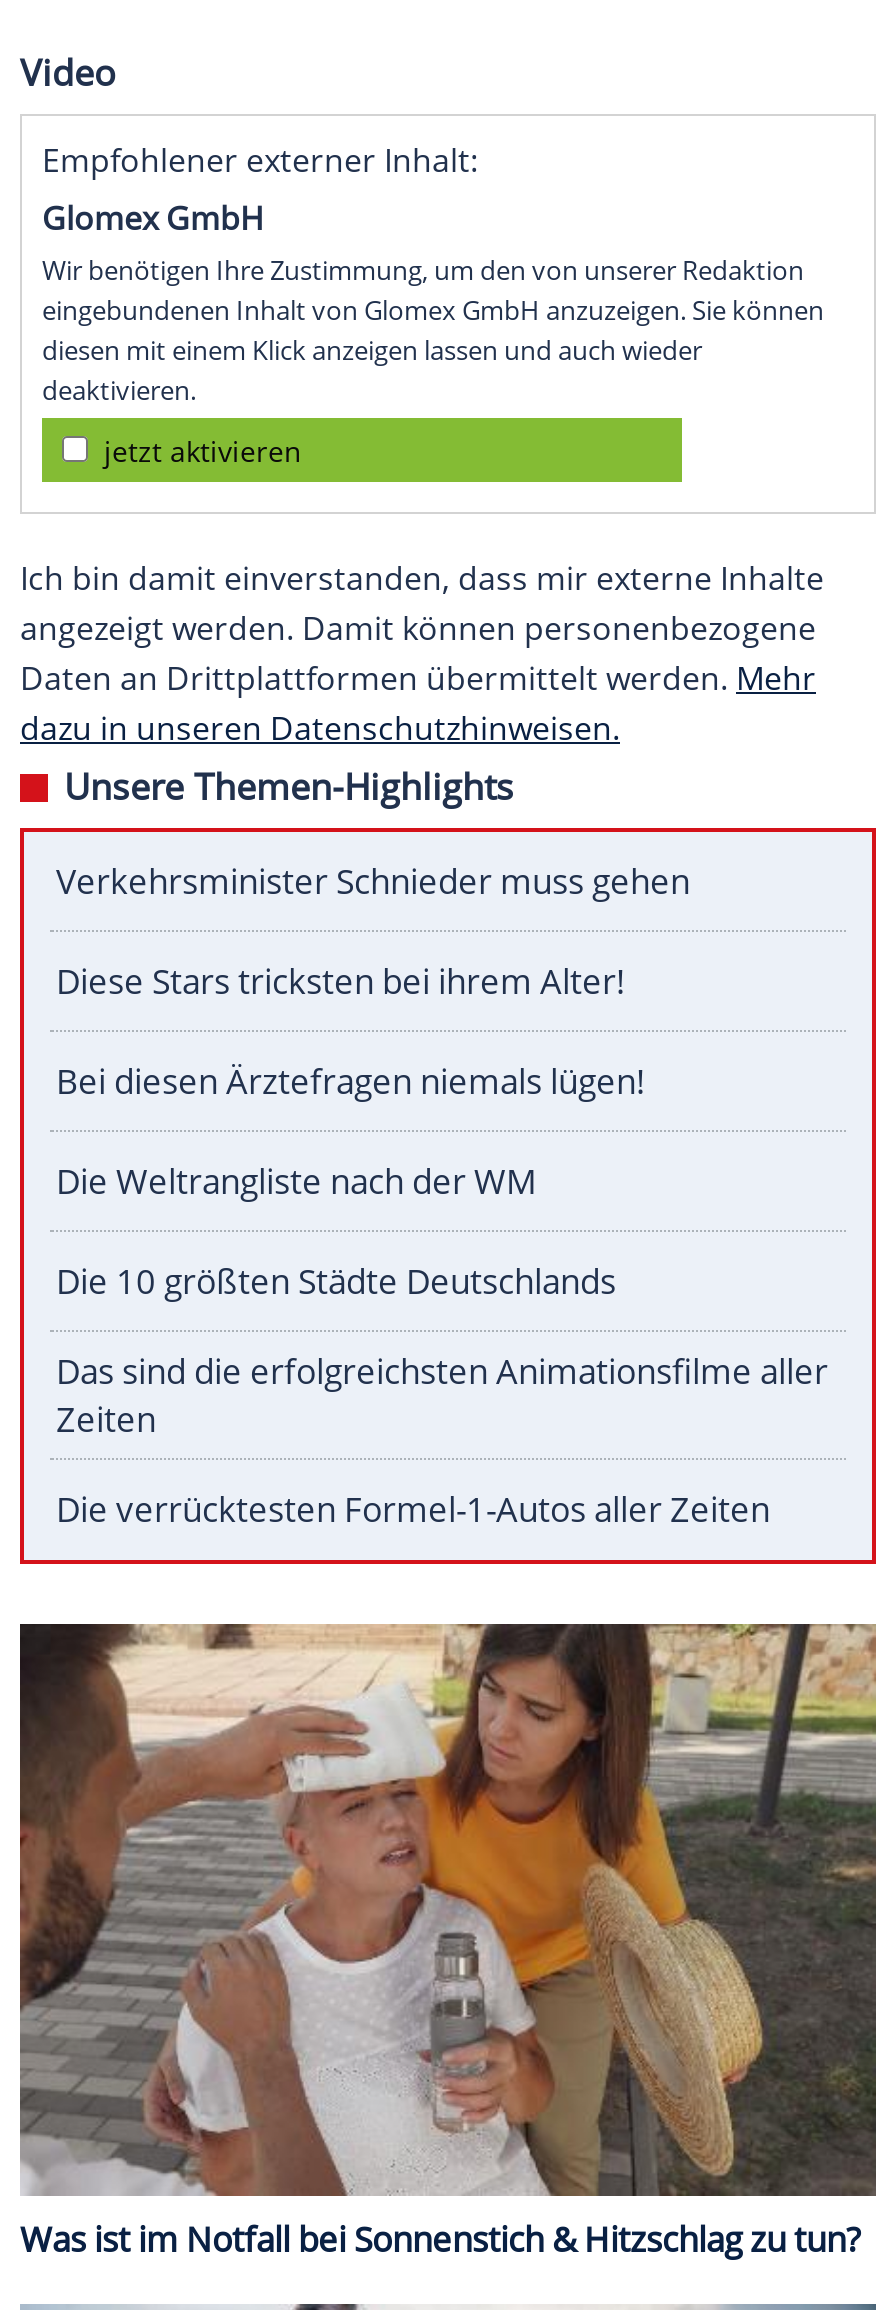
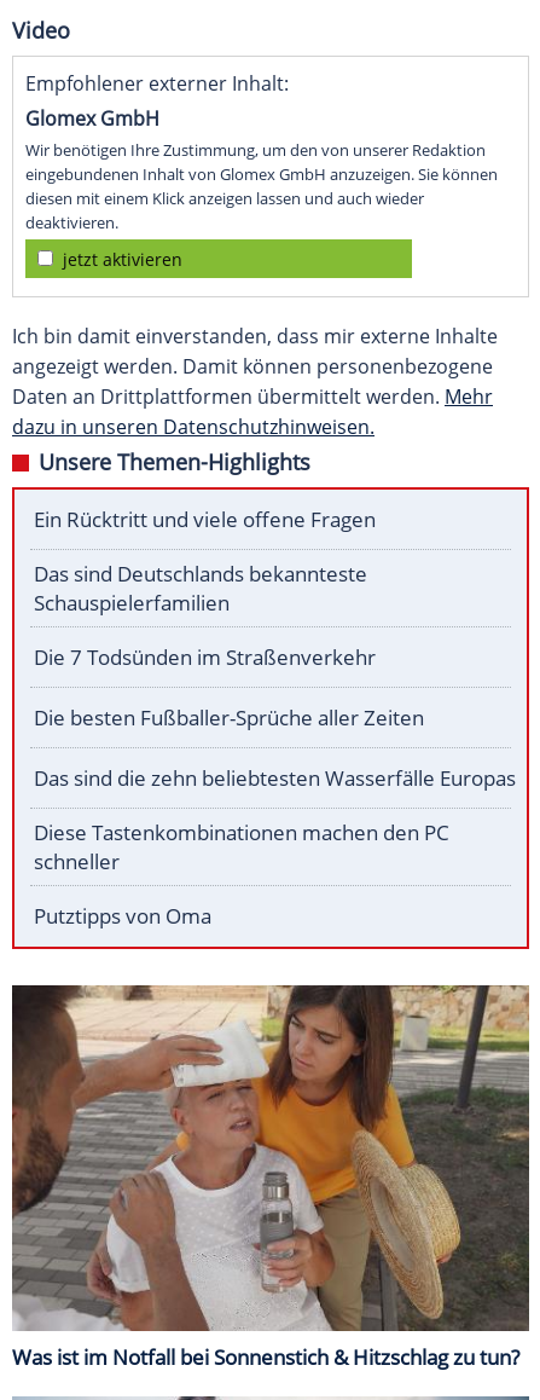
[56,859,690,905] Verkehrsminister Schnieder muss gehen -> [34,506,376,534] Ein Rücktritt und viele offene Fragen
[56,959,626,1005] Diese Stars tricksten bei ihrem Alter! -> [34,560,367,617] Das sind Deutschlands bekannteste | Schauspielerfamilien
[56,1059,646,1105] Bei diesen Ärztefragen niemals lügen! -> [34,644,376,671] Die 7 Todsünden im Straßenverkehr
[56,1159,536,1205] Die Weltrangliste nach der WM -> [34,704,424,732] Die besten Fußballer-Sprüche aller Zeiten
[56,1259,616,1305] Die 10 größten Städte Deutschlands -> [34,764,516,792] Das sind die zehn beliebtesten Wasserfälle Europas
[56,1349,828,1443] Das sind die erfolgreichsten Animationsfilme aller | Zeiten -> [34,819,449,876] Diese Tastenkombinationen machen den PC | schneller
[56,1487,770,1533] Die verrücktesten Formel-1-Autos aller Zeiten -> [34,902,211,930] Putztipps von Oma

